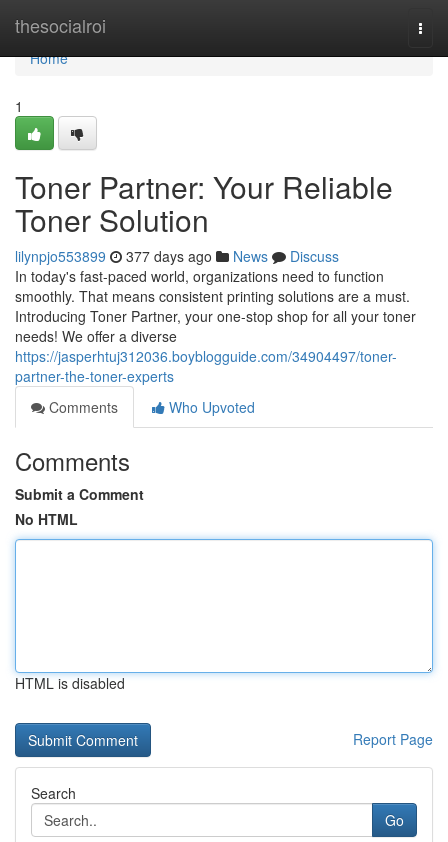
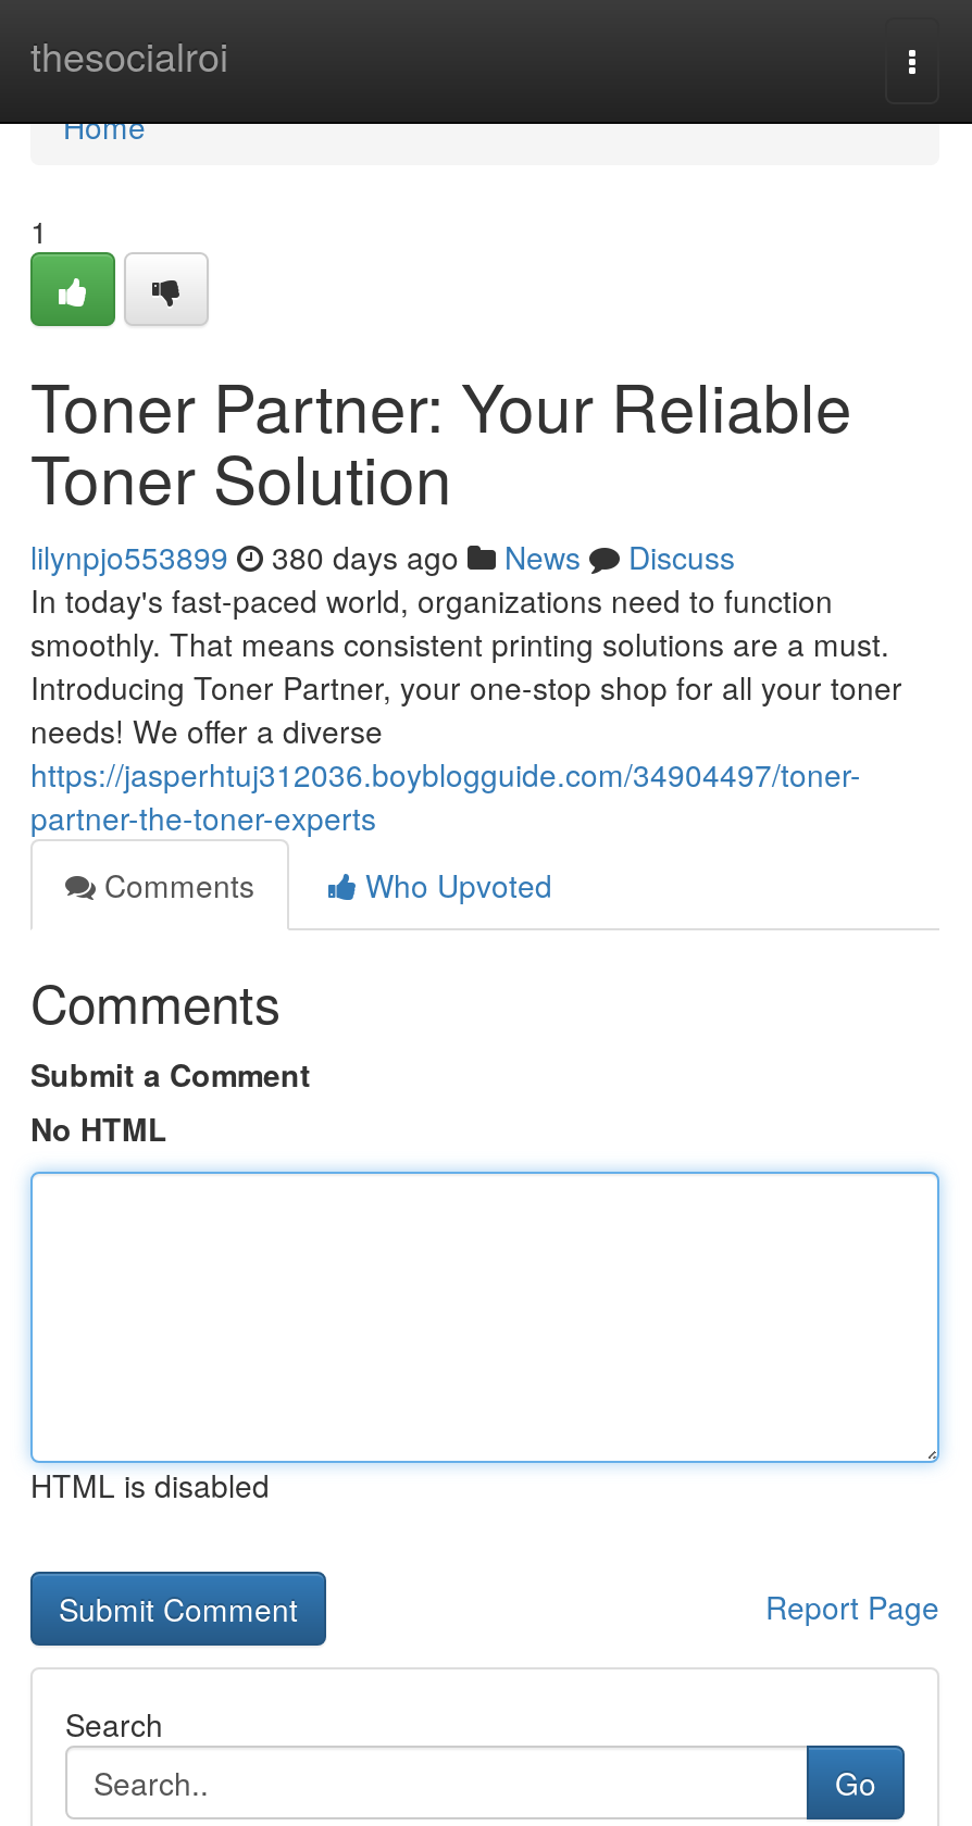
[15,246,339,266] lilynpjo553899 377 days ago News Discuss -> [30,535,735,578] lilynpjo553899 380 days ago News Discuss

